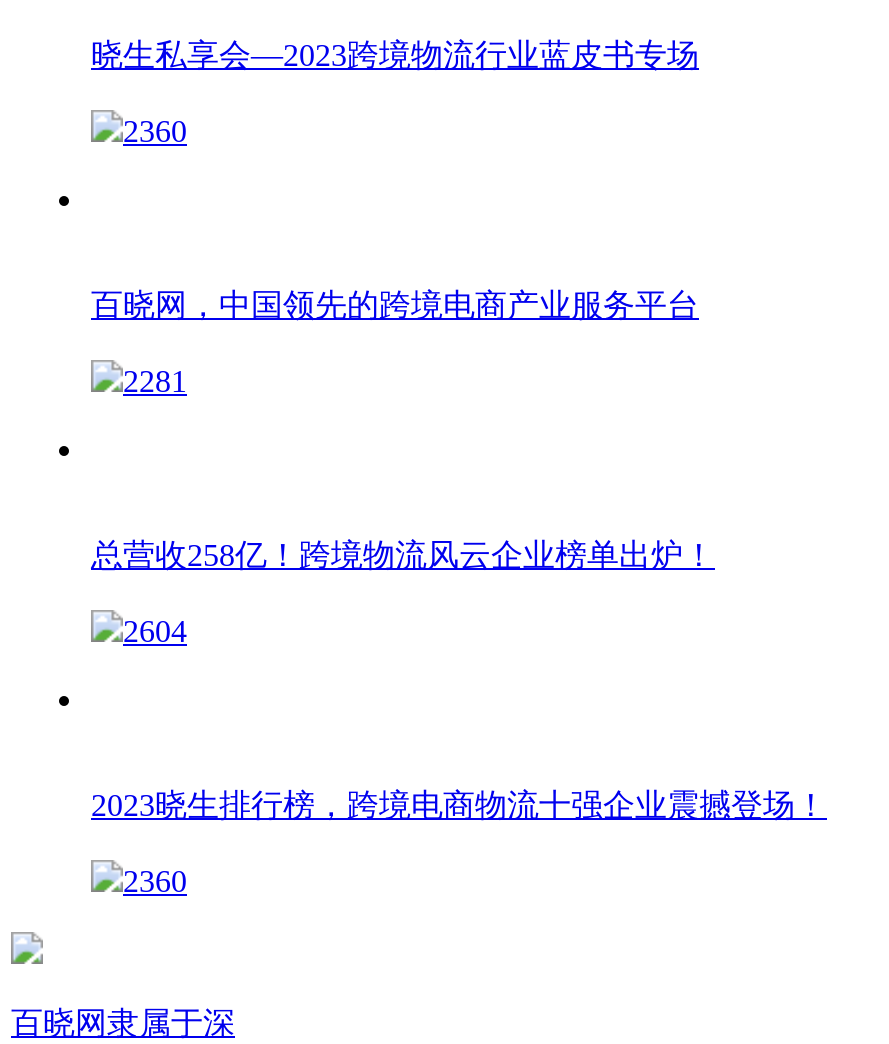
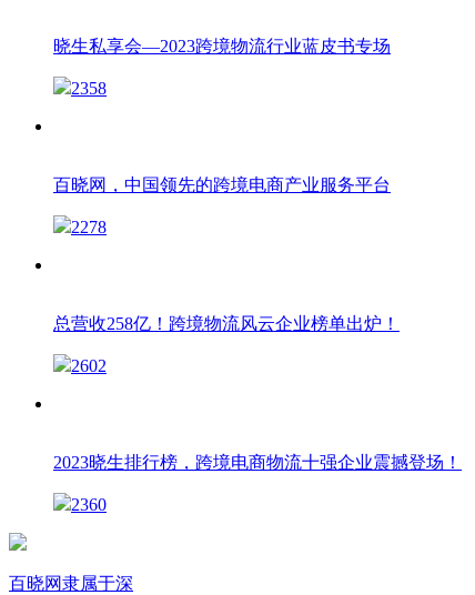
[123,114,187,148] 2360 -> [71,79,107,98] 2358
[123,364,187,398] 2281 -> [71,218,107,236] 2278
[123,614,187,648] 2604 -> [71,356,107,375] 2602

